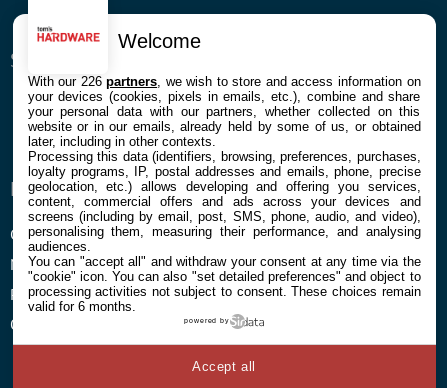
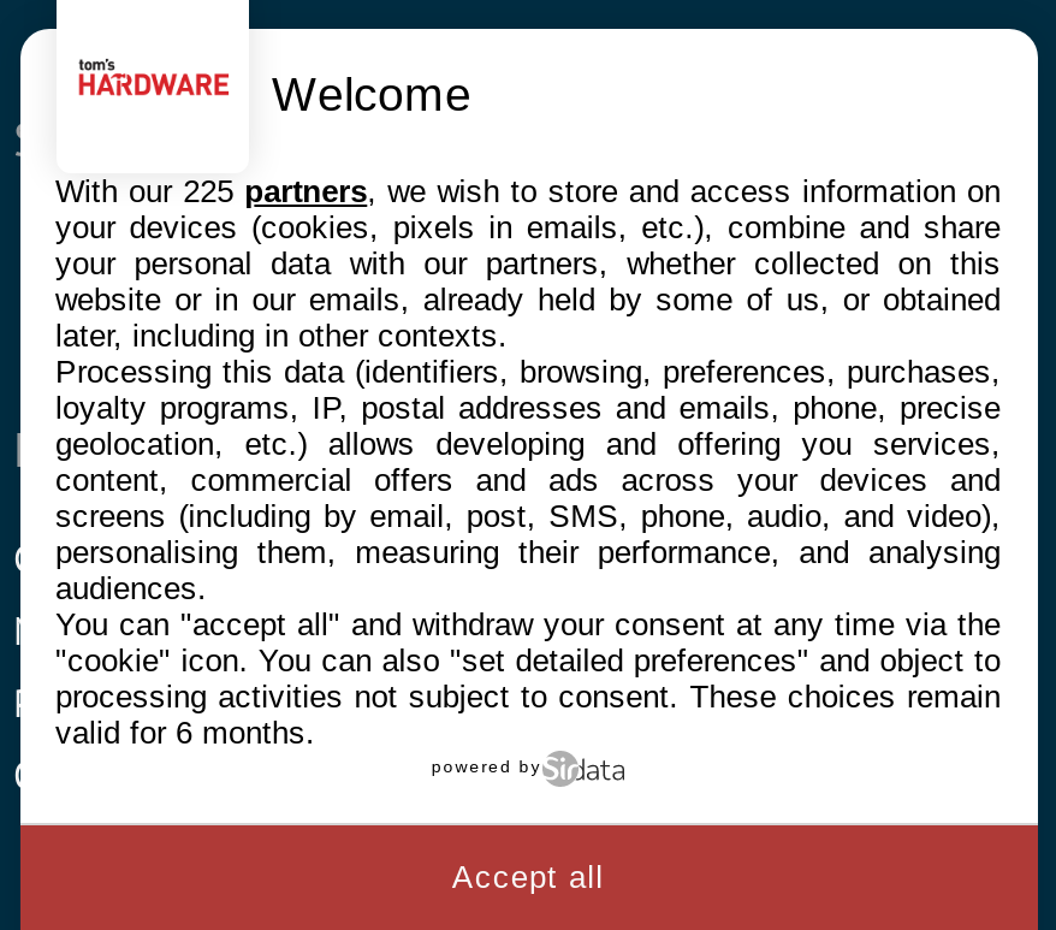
[27,73,420,88] With our 226 partners, we wish to store and access information on -> [55,172,1001,208] With our 225 partners, we wish to store and access information on

